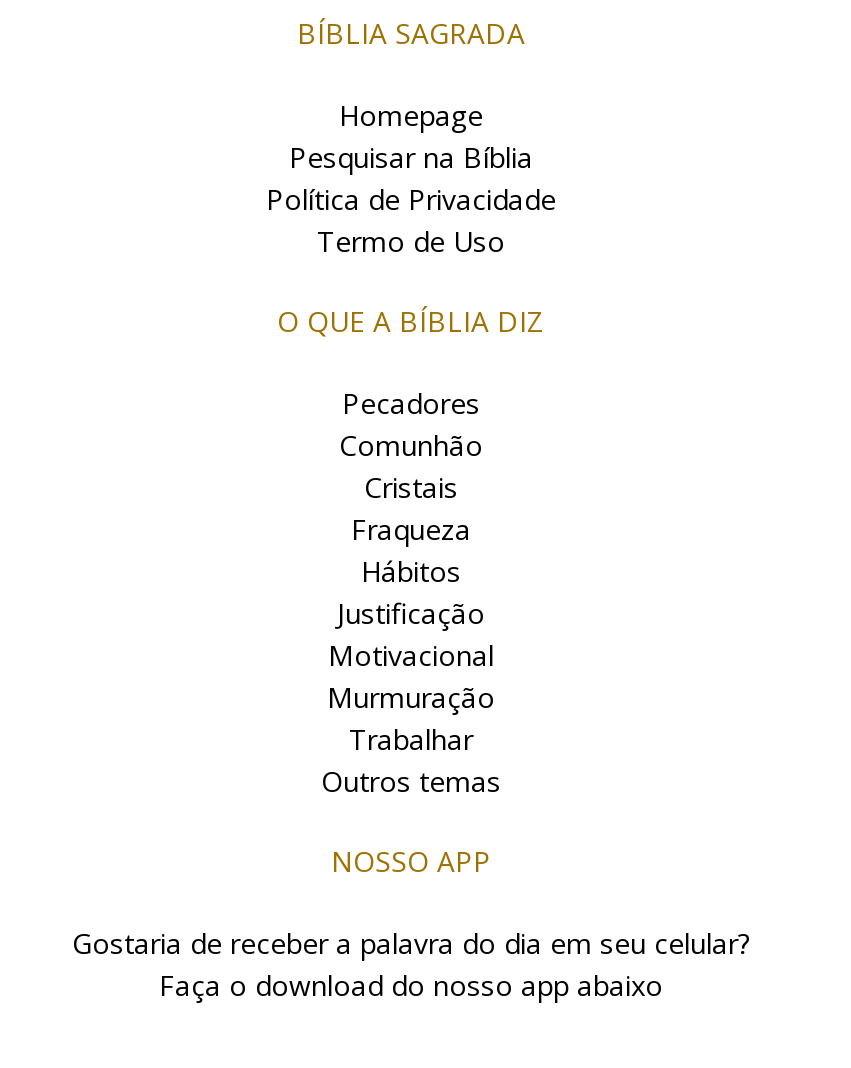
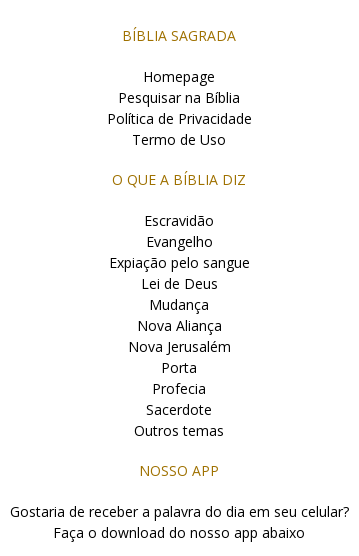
[327,384,495,758] Pecadores | Comunhão | Cristais | Fraqueza | Hábitos | Justificação | Motivacional | Murmuração | Trabalhar -> [108,211,249,419] Escravidão | Evangelho | Expiação pelo sangue | Lei de Deus | Mudança | Nova Aliança | Nova Jerusalém | Porta | Profecia | Sacerdote

